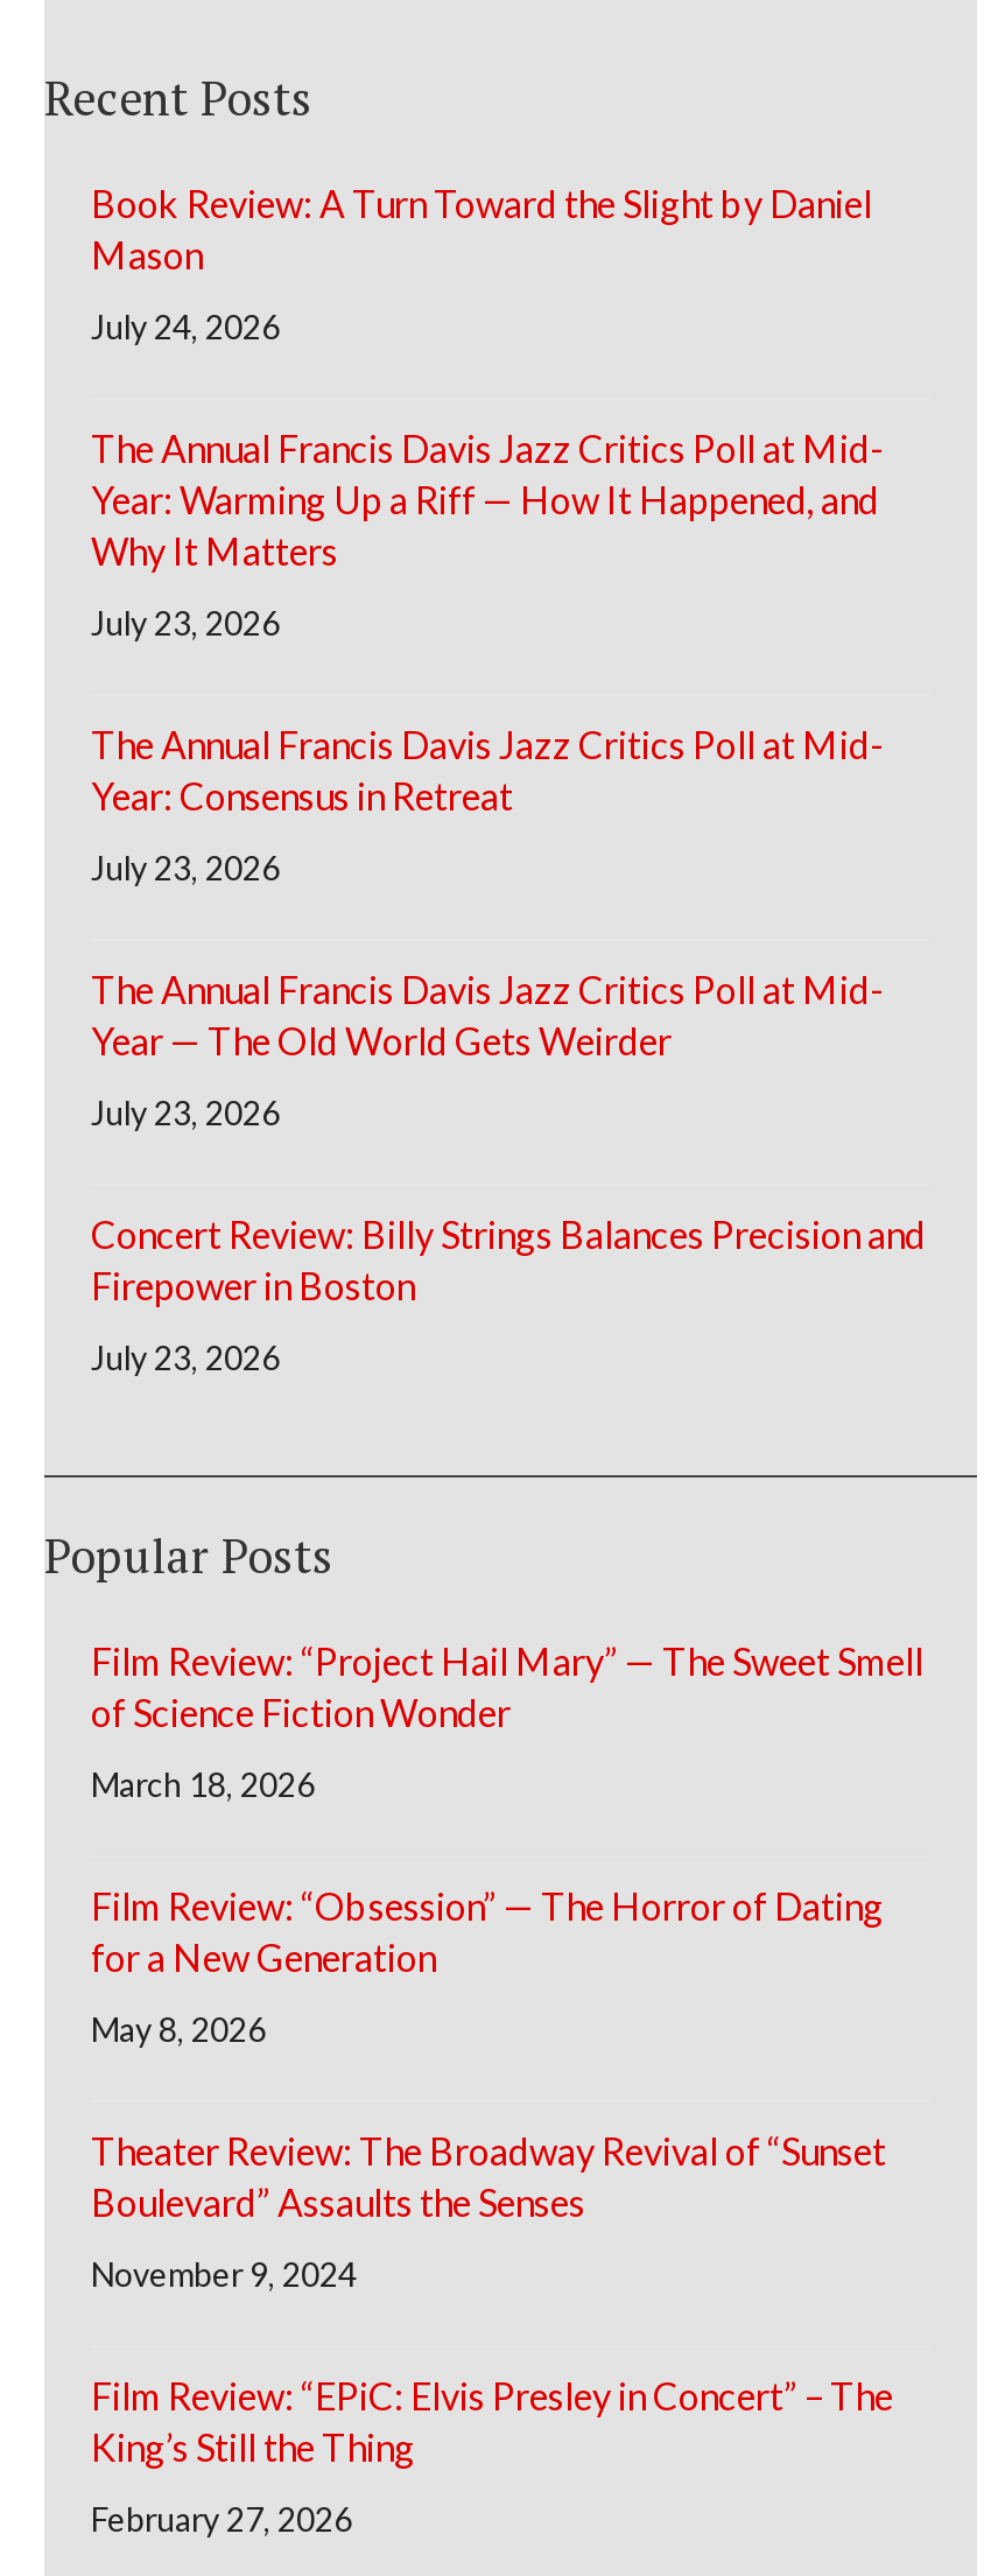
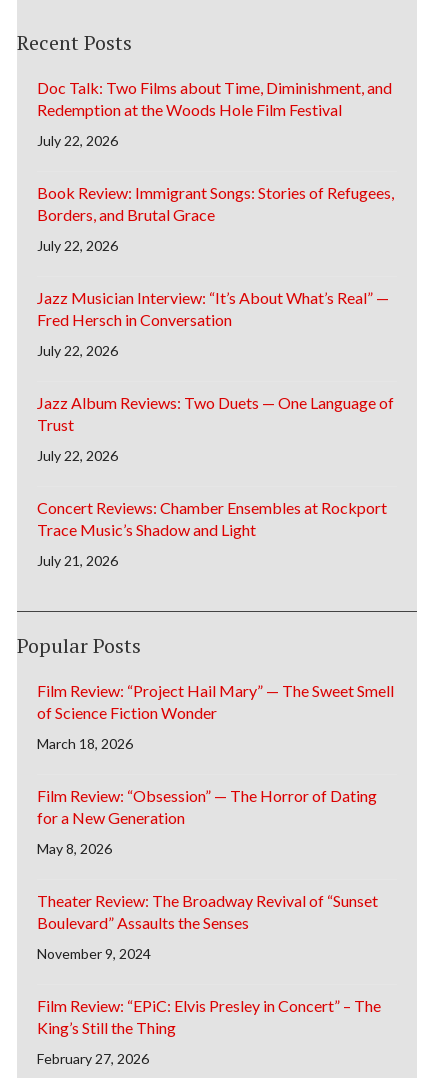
[91,181,872,277] Book Review: A Turn Toward the Slight by Daniel | Mason -> [37,78,392,119] Doc Talk: Two Films about Time, Diminishment, and | Redemption at the Woods Hole Film Festival
[91,307,280,347] July 24, 2026 -> [37,132,118,149] July 22, 2026
[91,426,884,573] The Annual Francis Davis Jazz Critics Poll at Mid- | Year: Warming Up a Riff — How It Happened, and | Why It Matters -> [37,183,394,224] Book Review: Immigrant Songs: Stories of Refugees, | Borders, and Brutal Grace
[91,603,280,643] July 23, 2026 -> [37,237,118,254] July 22, 2026
[91,722,884,818] The Annual Francis Davis Jazz Critics Poll at Mid- | Year: Consensus in Retreat -> [37,288,389,329] Jazz Musician Interview: “It’s About What’s Real” — | Fred Hersch in Conversation
[91,848,280,888] July 23, 2026 -> [37,342,118,359] July 22, 2026
[91,967,884,1063] The Annual Francis Davis Jazz Critics Poll at Mid- | Year — The Old World Gets Weirder -> [37,393,394,434] Jazz Album Reviews: Two Duets — One Language of | Trust
[91,1093,280,1133] July 23, 2026 -> [37,447,118,464] July 22, 2026
[91,1212,926,1307] Concert Review: Billy Strings Balances Precision and | Firepower in Boston -> [37,498,387,539] Concert Reviews: Chamber Ensembles at Rockport | Trace Music’s Shadow and Light
[91,1338,280,1377] July 23, 2026 -> [37,552,118,569] July 21, 2026

